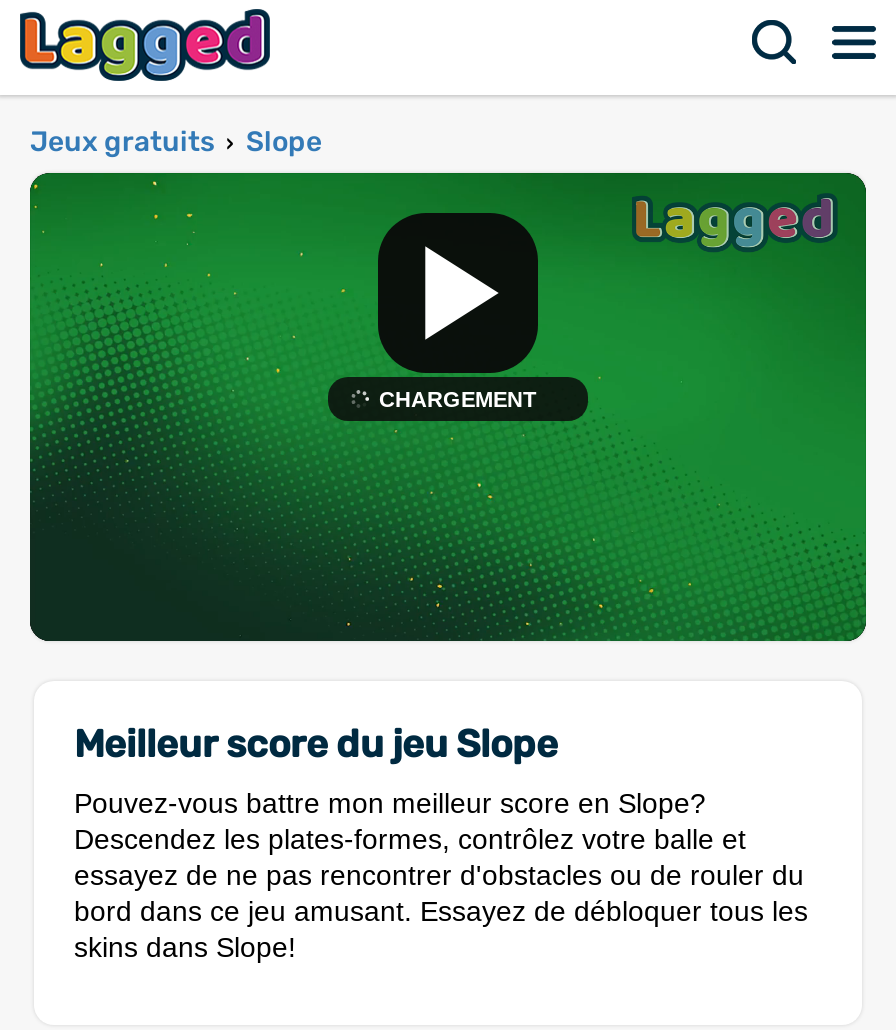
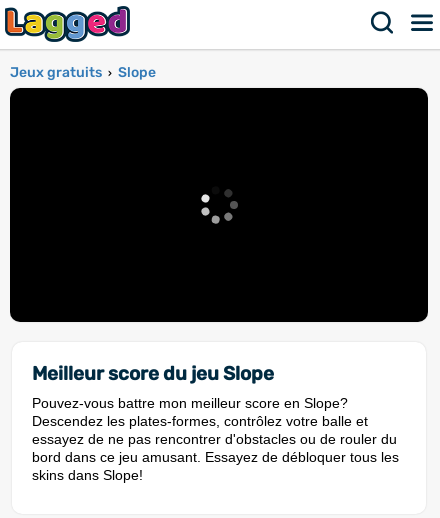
[28,171,868,643] [image] -> none

